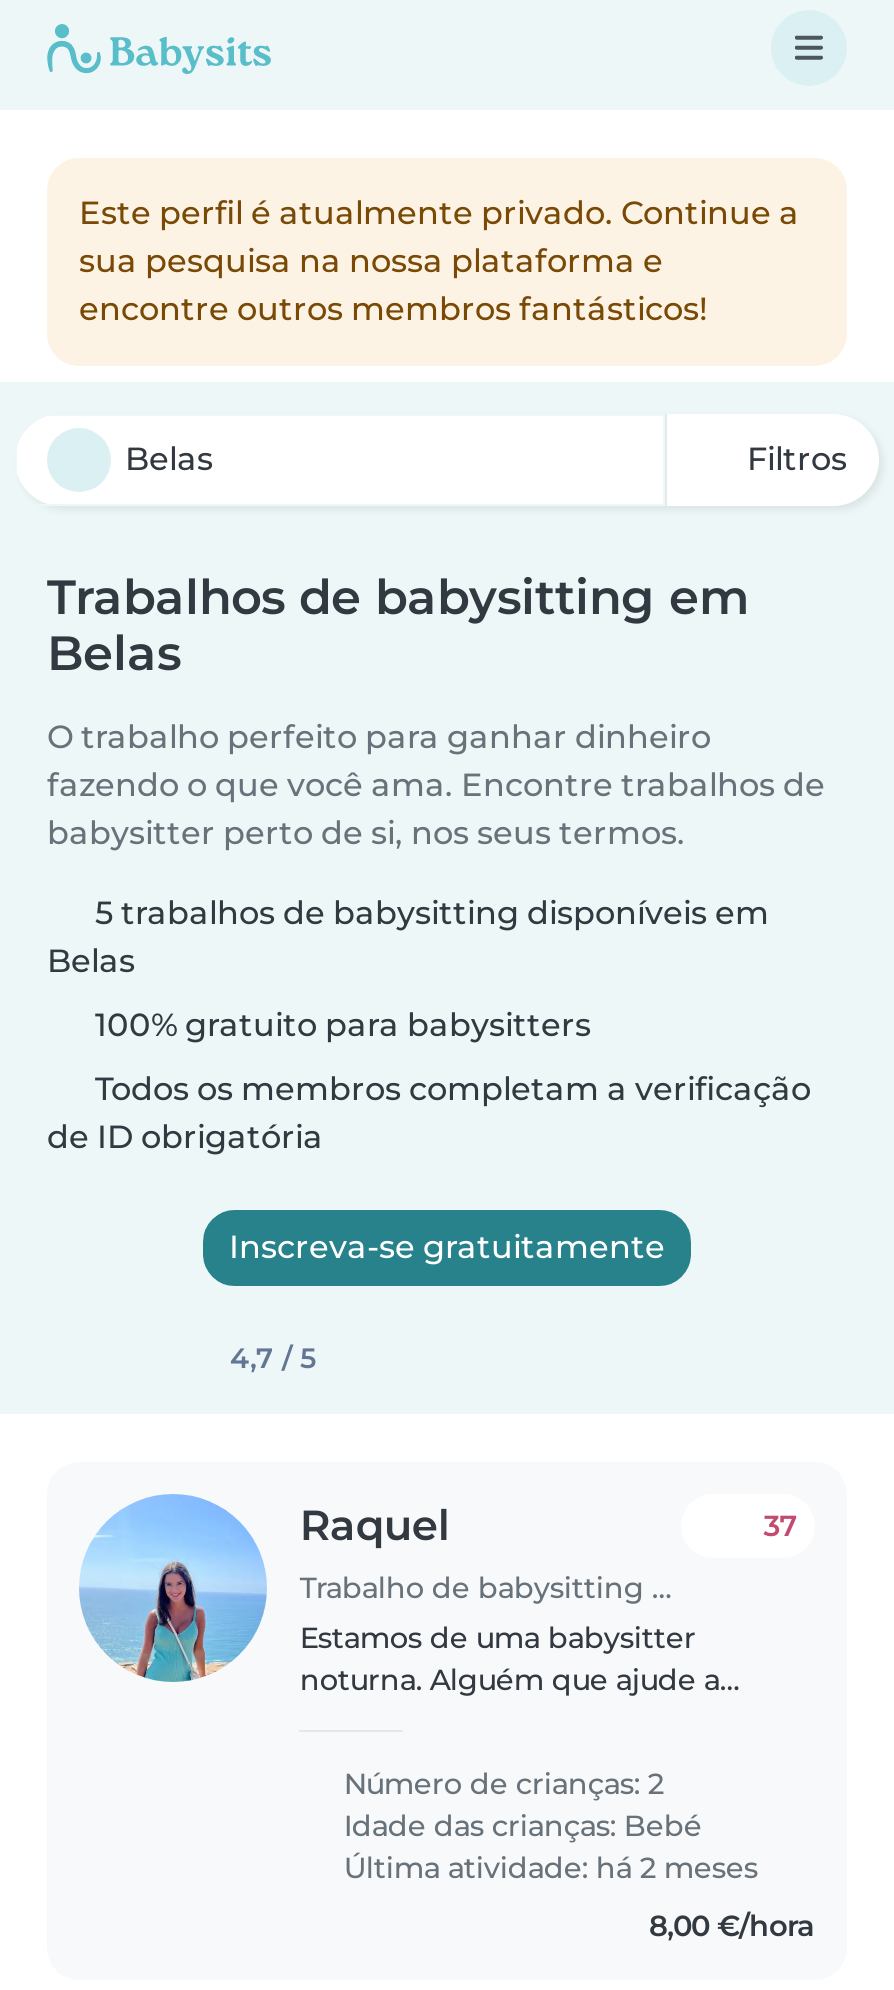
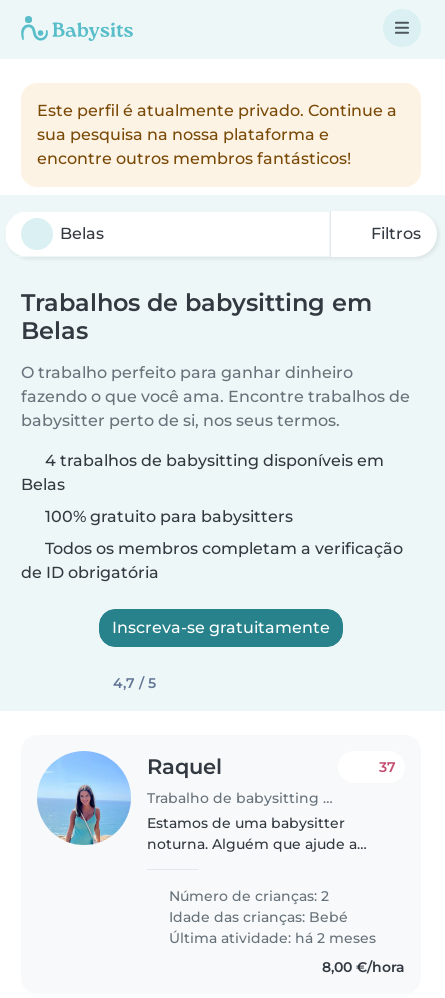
[95,894,769,932] 5 trabalhos de babysitting disponíveis em -> [45,451,384,470] 4 trabalhos de babysitting disponíveis em

